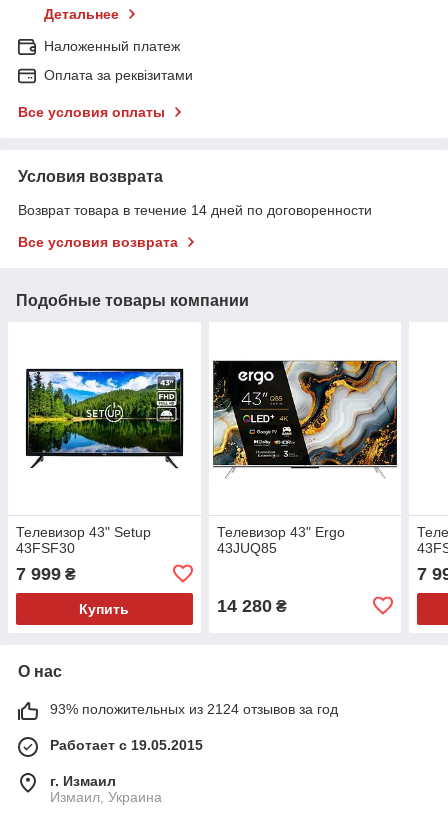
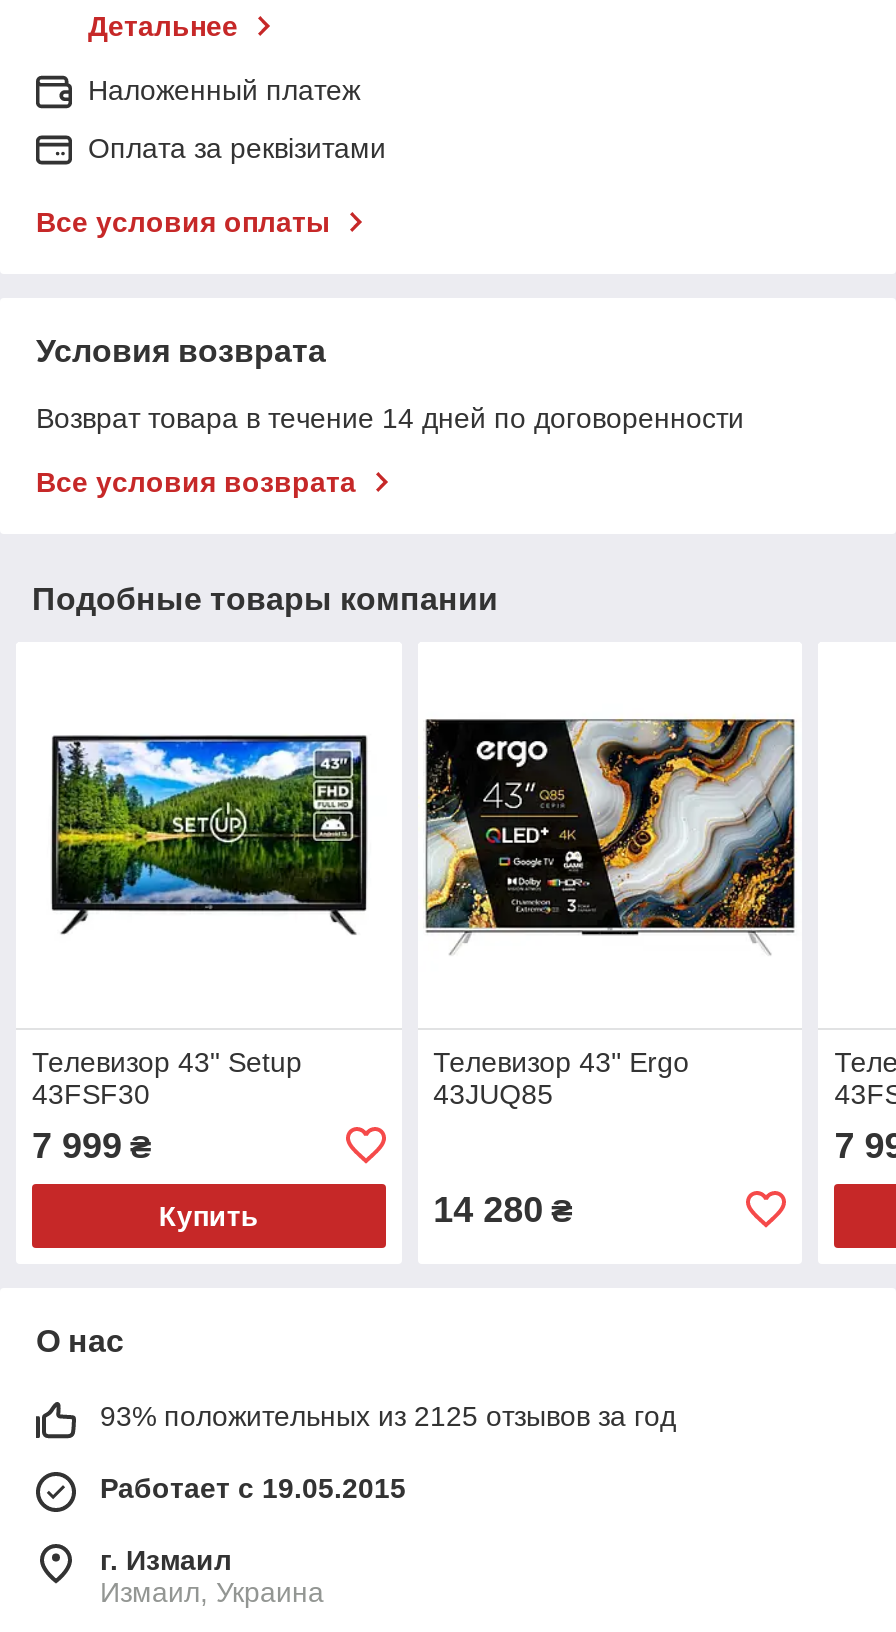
[50,701,338,717] 93% положительных из 2124 отзывов за год -> [100,1400,676,1432] 93% положительных из 2125 отзывов за год

